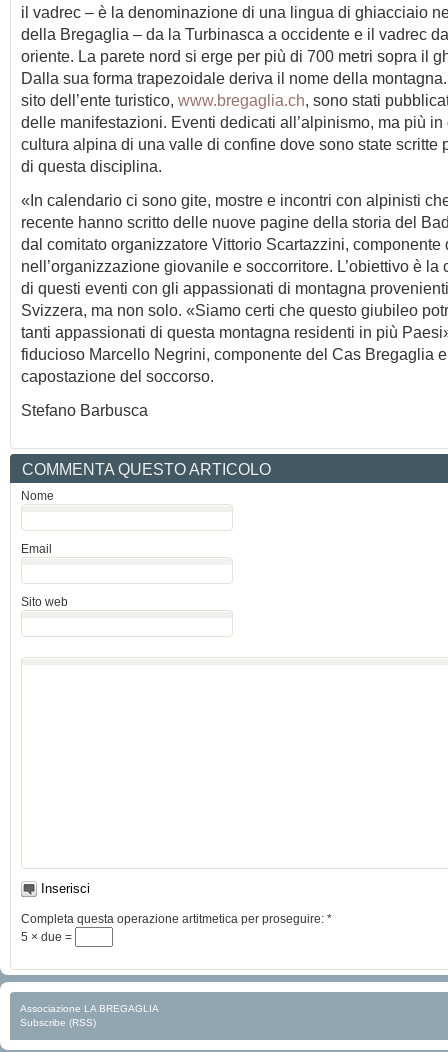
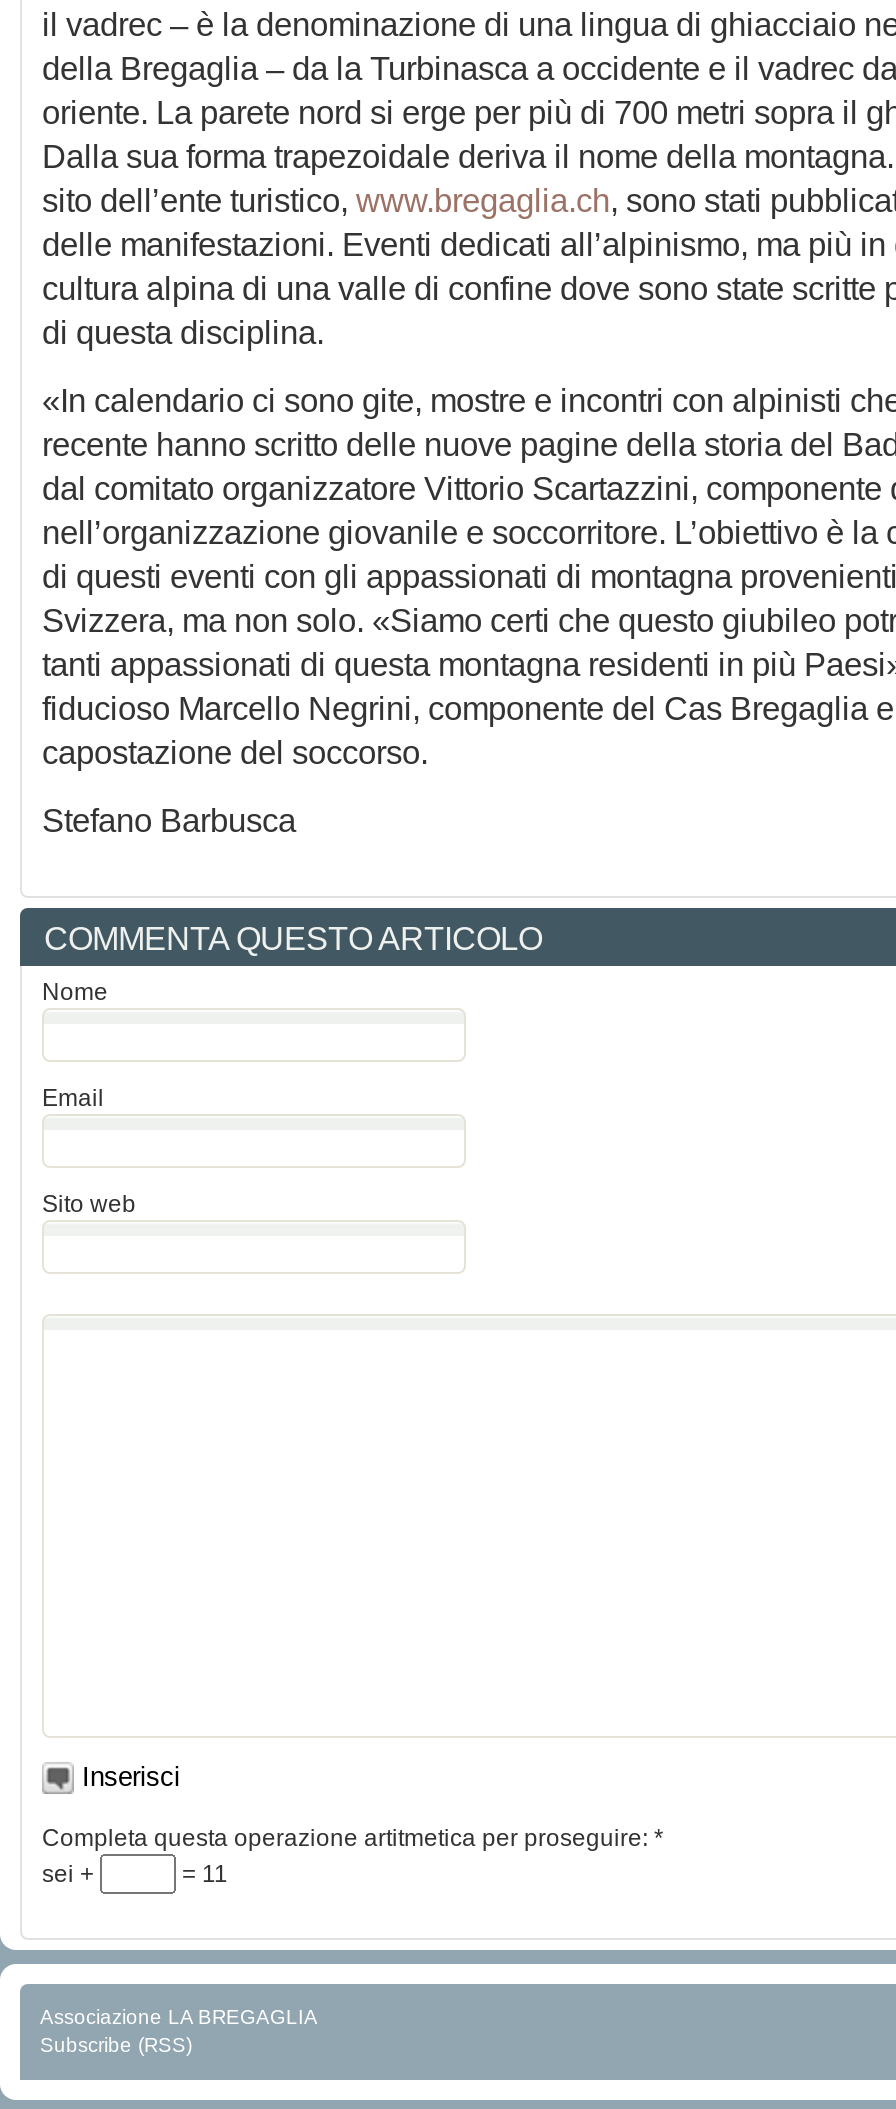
[21,930,75,944] 5 × due = -> [42,1859,228,1887] sei + | = 11

